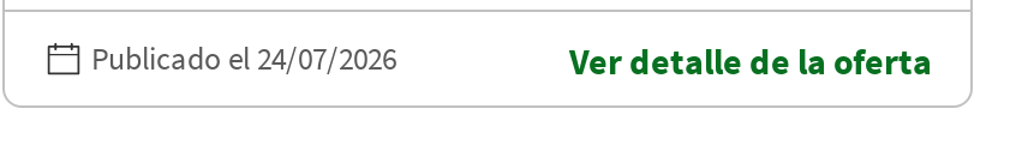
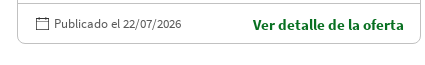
[91,37,396,78] Publicado el 24/07/2026 -> [54,15,181,32] Publicado el 22/07/2026

